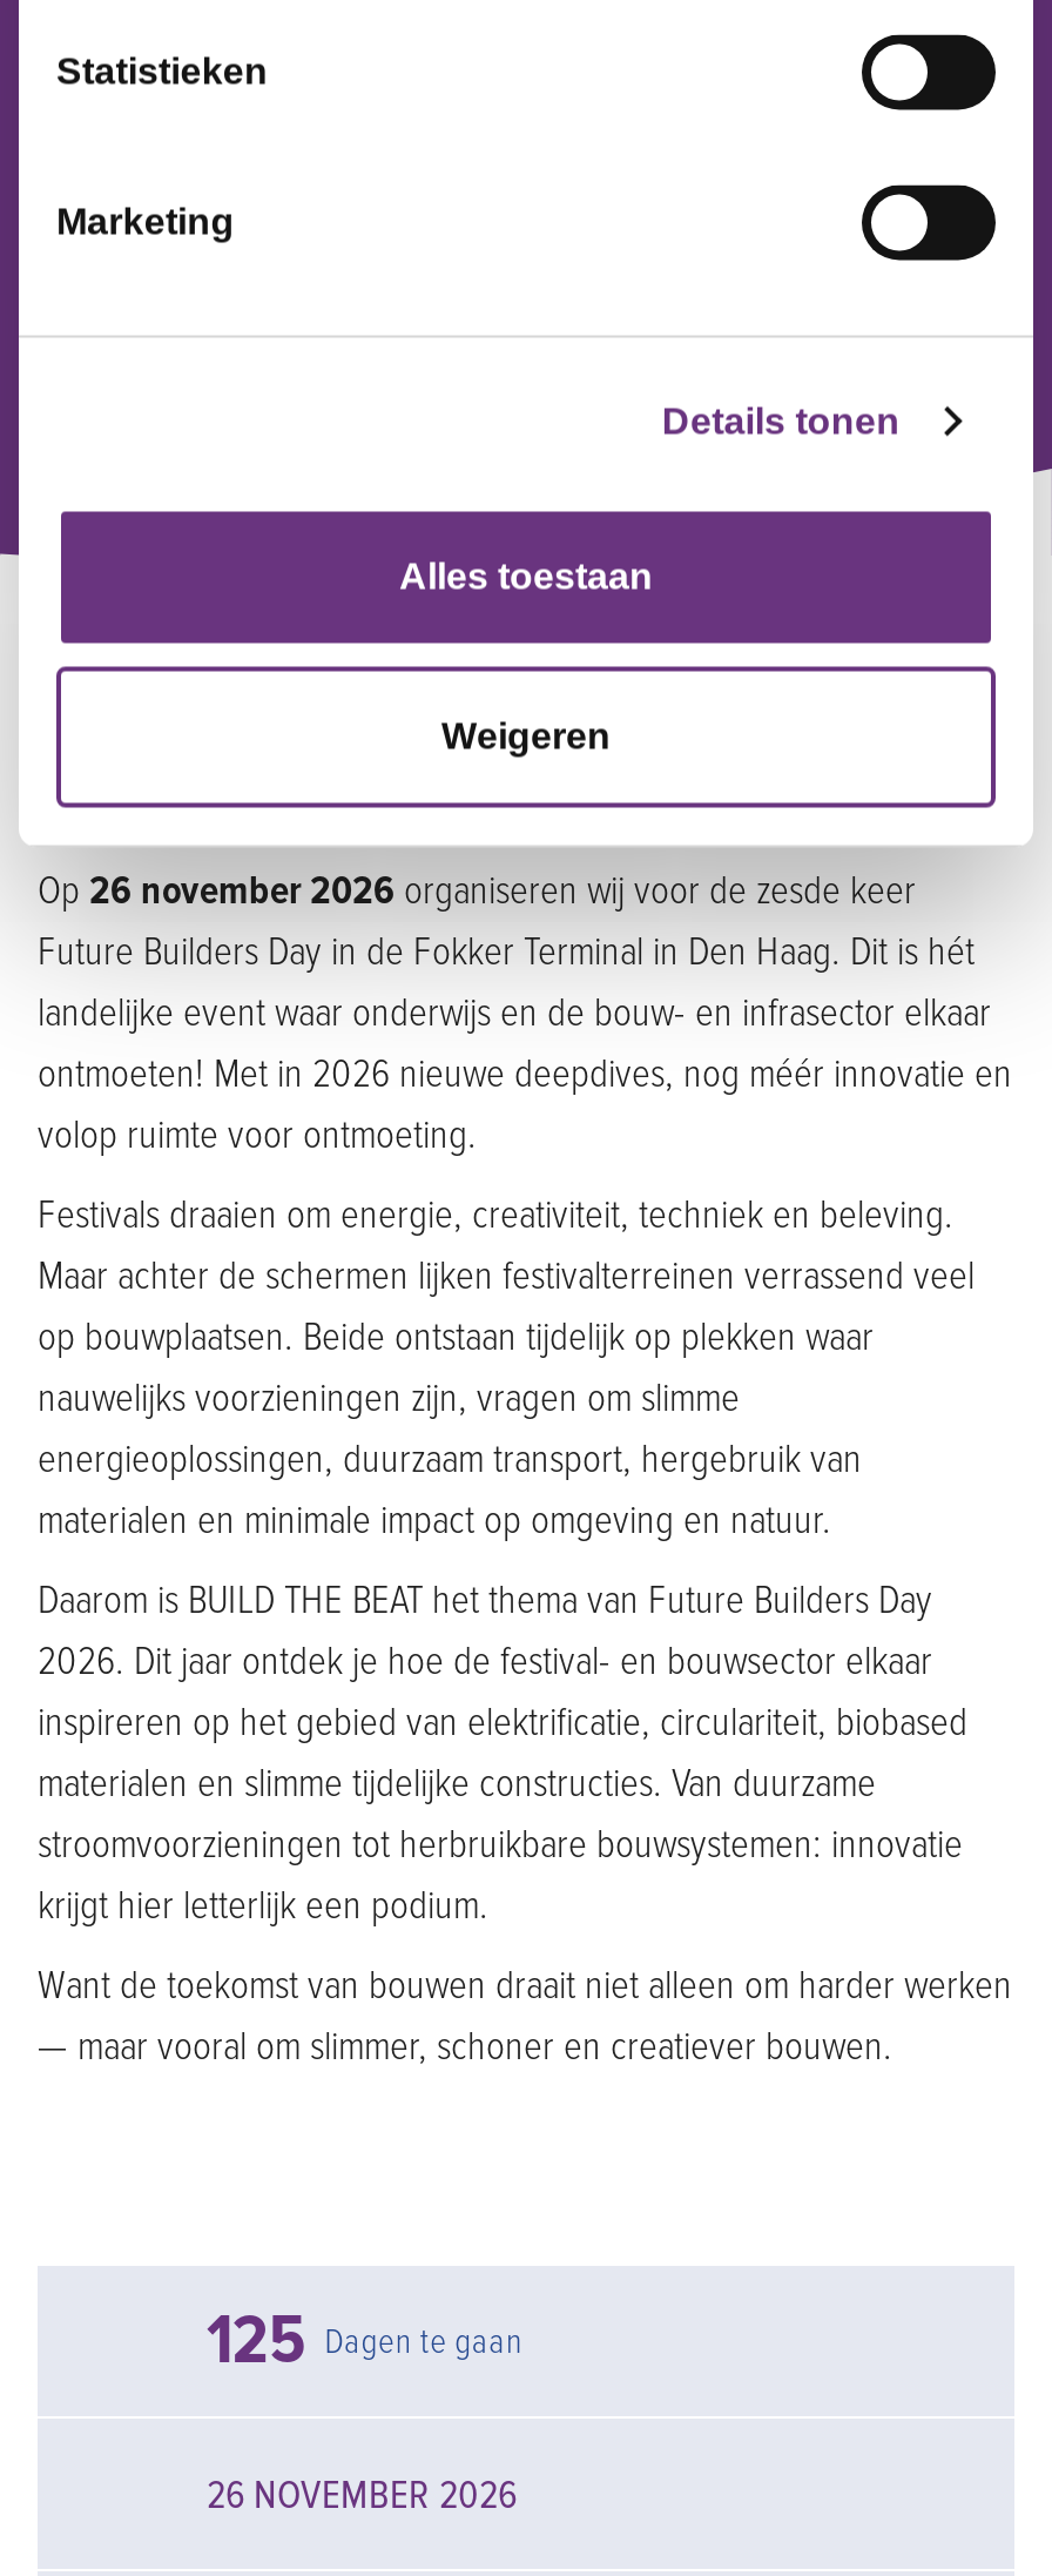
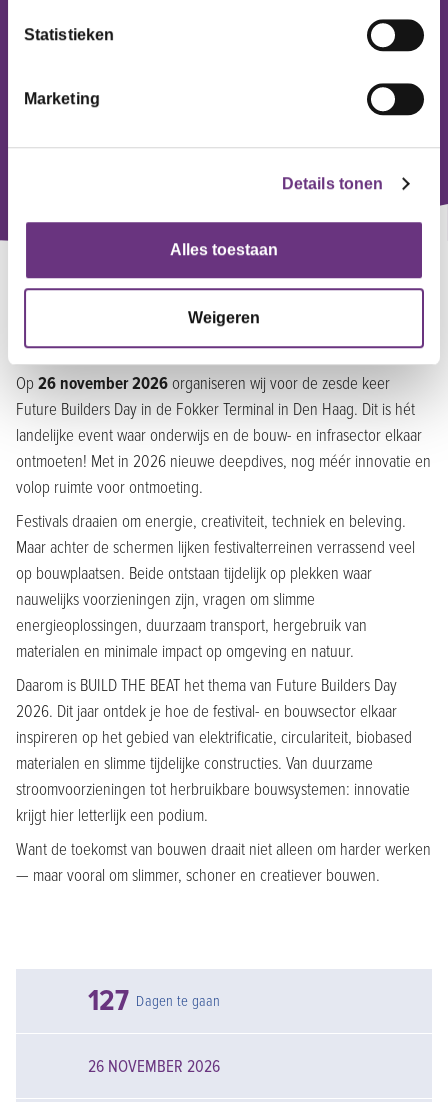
[207,2296,523,2383] 125 Dagen te gaan -> [88,982,221,1019] 127 Dagen te gaan

